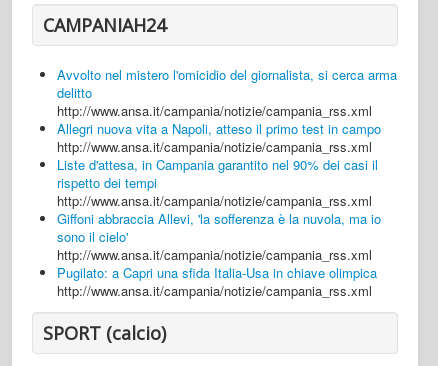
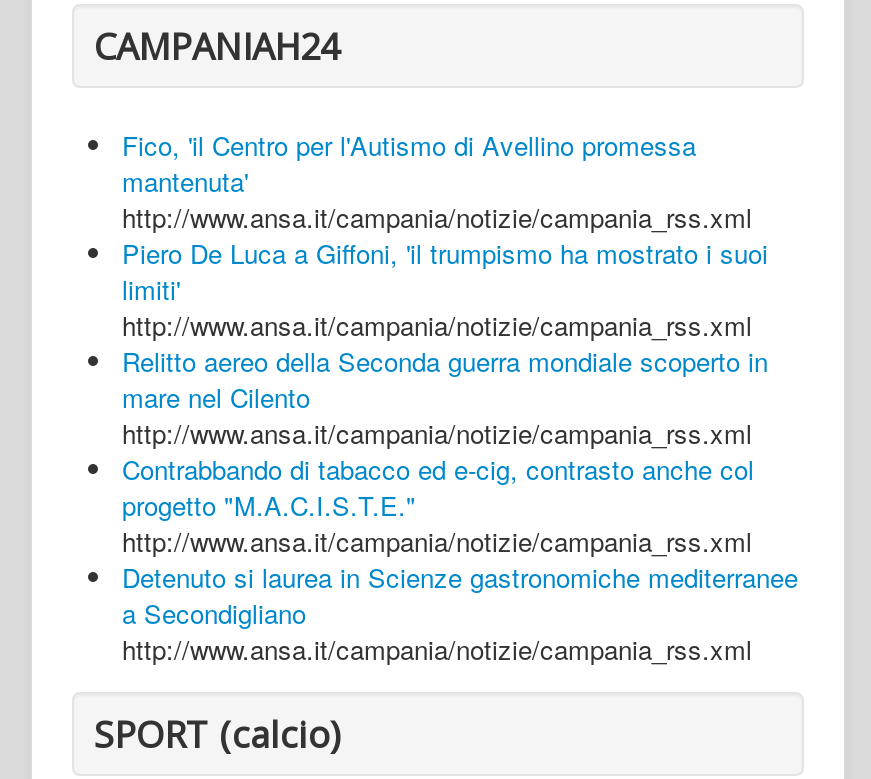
[57,65,397,102] Avvolto nel mistero l'omicidio del giornalista, si cerca arma | delitto -> [122,126,696,200] Fico, 'il Centro per l'Autismo di Avellino promessa | mantenuta'
[57,119,381,138] Allegri nuova vita a Napoli, atteso il primo test in campo -> [122,234,768,308] Piero De Luca a Giffoni, 'il trumpismo ha mostrato i suoi | limiti'
[57,155,378,192] Liste d'attesa, in Campania garantito nel 90% dei casi il | rispetto dei tempi -> [122,342,768,416] Relitto aereo della Seconda guerra mondiale scoperto in | mare nel Cilento
[57,209,381,246] Giffoni abbraccia Allevi, 'la sofferenza è la nuvola, ma io | sono il cielo' -> [122,450,754,524] Contrabbando di tabacco ed e-cig, contrasto anche col | progetto "M.A.C.I.S.T.E."
[57,263,377,282] Pugilato: a Capri una sfida Italia-Usa in chiave olimpica -> [122,558,798,632] Detenuto si laurea in Scienze gastronomiche mediterranee | a Secondigliano

